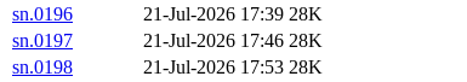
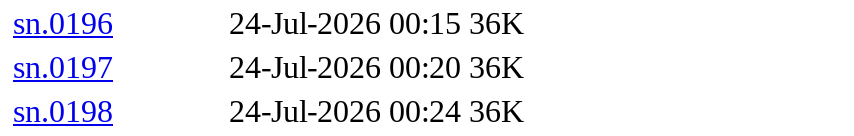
[143,4,323,25] 21-Jul-2026 17:39 28K -> [229,7,525,41] 24-Jul-2026 00:15 36K
[143,31,323,51] 21-Jul-2026 17:46 28K -> [229,51,525,85] 24-Jul-2026 00:20 36K
[143,57,323,78] 21-Jul-2026 17:53 28K -> [229,95,525,129] 24-Jul-2026 00:24 36K

